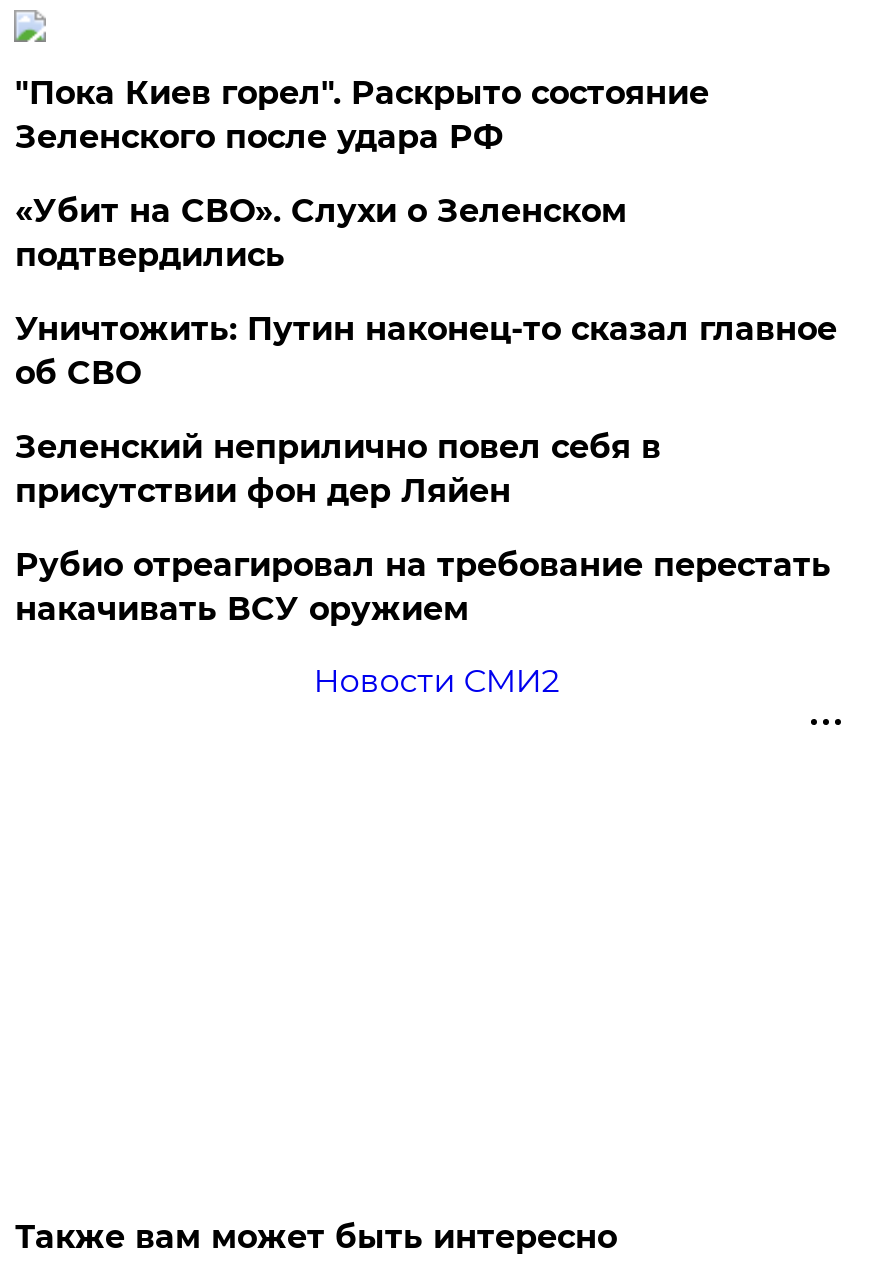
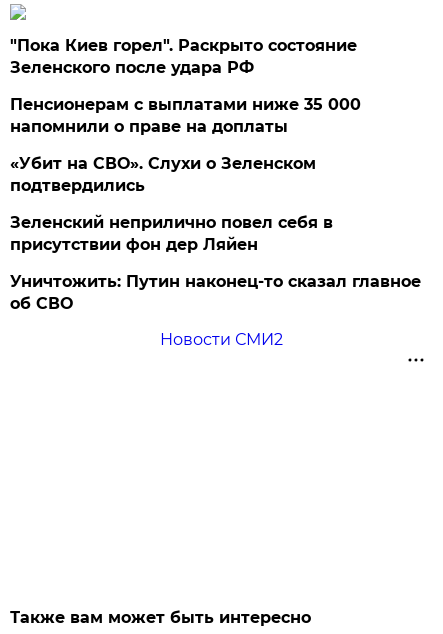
none -> [10,95,361,136] Пенсионерам с выплатами ниже 35 000 | напомнили о праве на доплаты
moved [15,192,627,274] -> [10,154,316,195]: «Убит на СВО». Слухи о Зеленском | подтвердились
moved [15,310,837,392] -> [10,272,421,313]: Уничтожить: Путин наконец-то сказал главное | об СВО
[15,546,831,628] Рубио отреагировал на требование перестать | накачивать ВСУ оружием -> none

